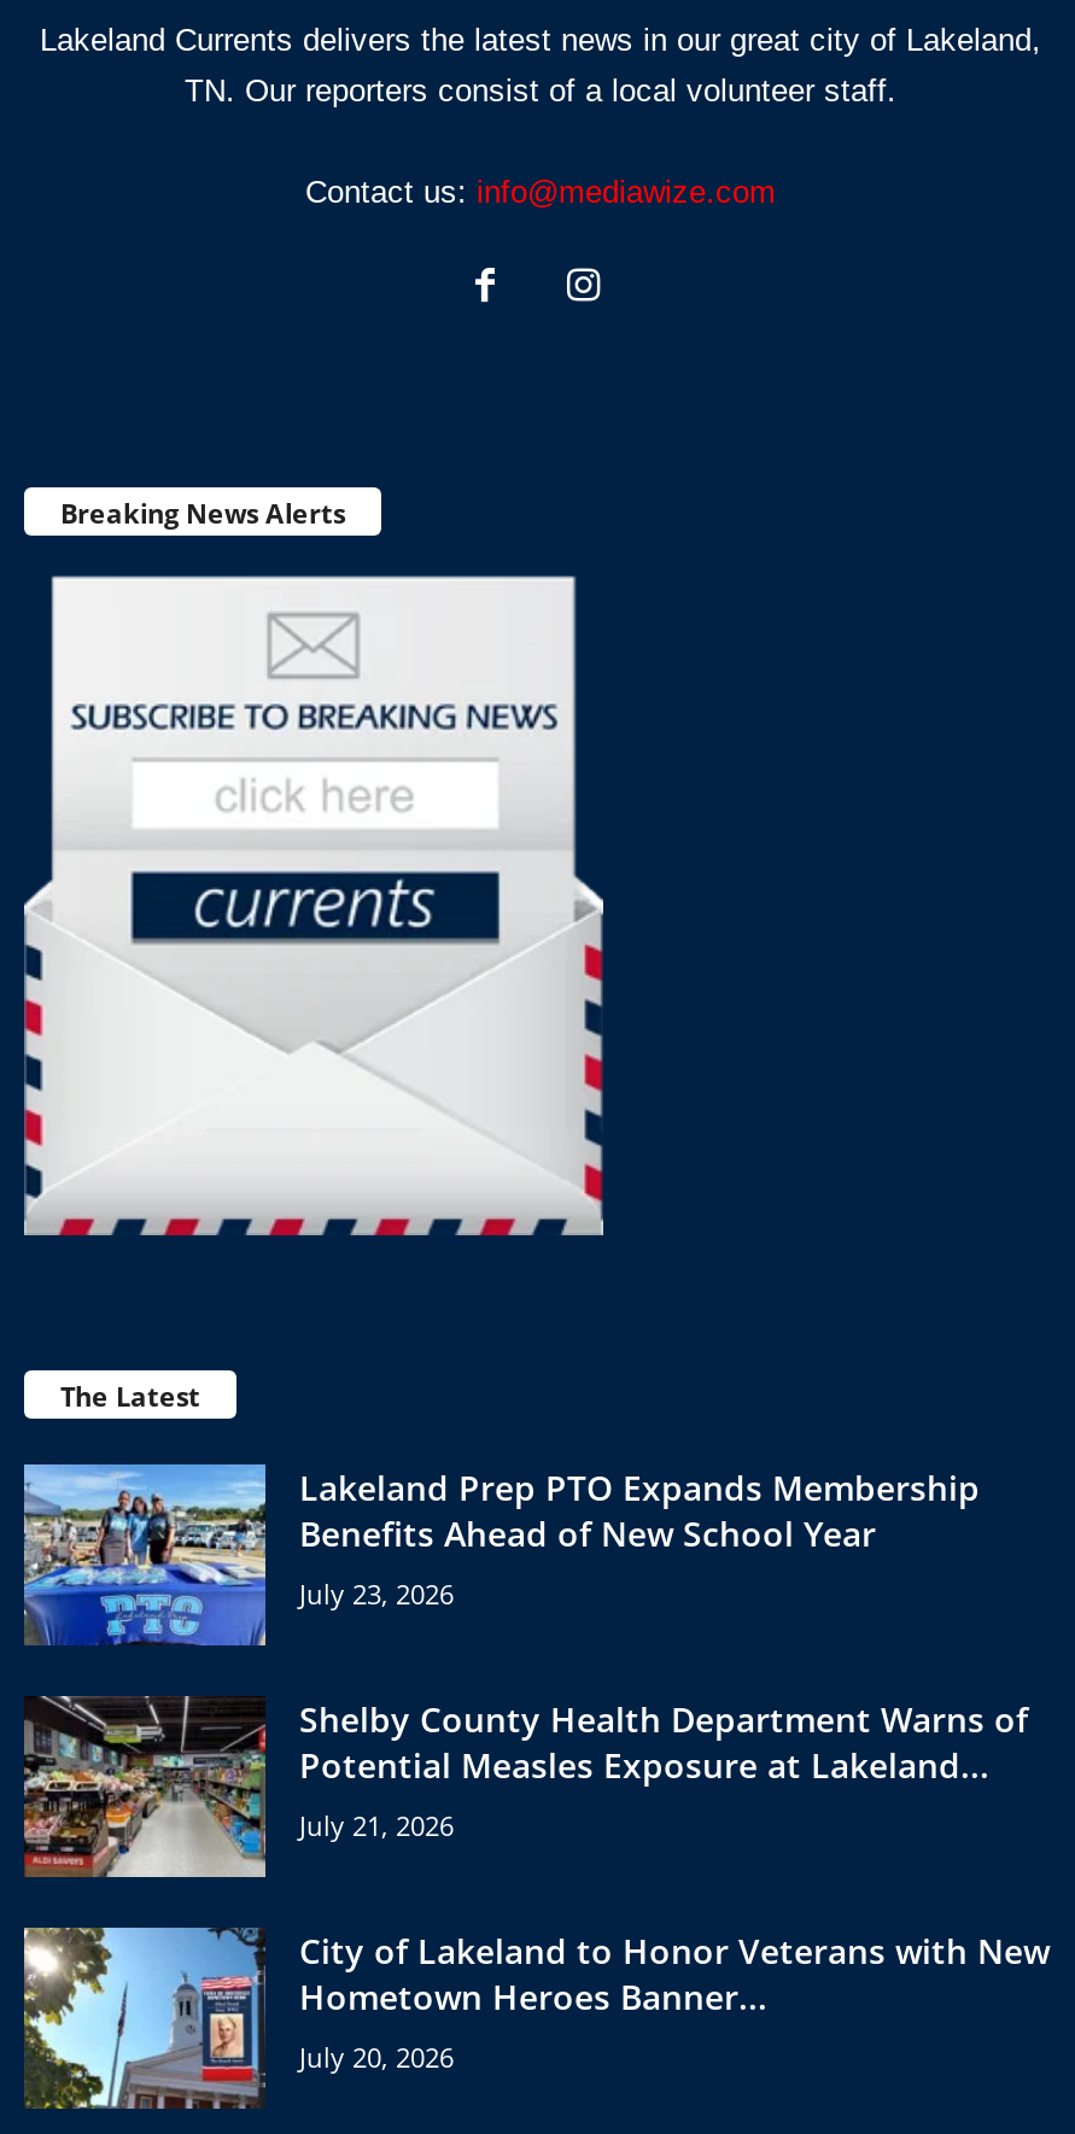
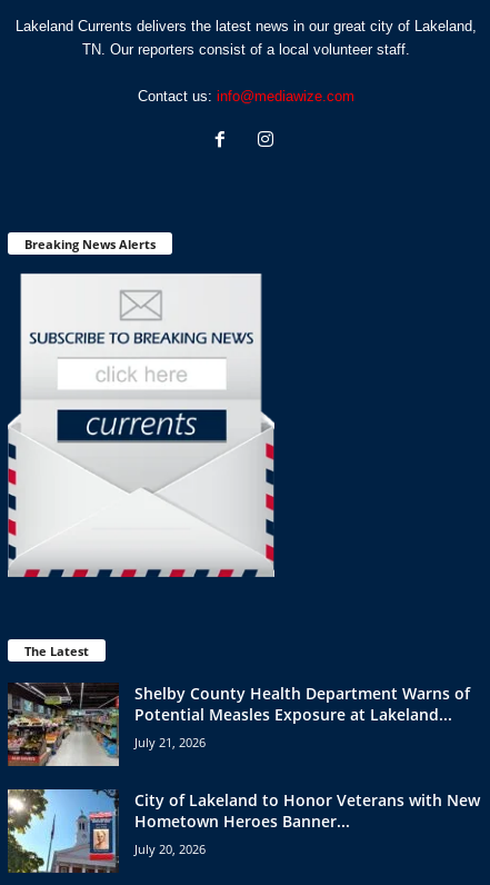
[22,1462,980,1648] [image] | Lakeland Prep PTO Expands Membership | Benefits Ahead of New School Year | July 23, 2026 -> none

